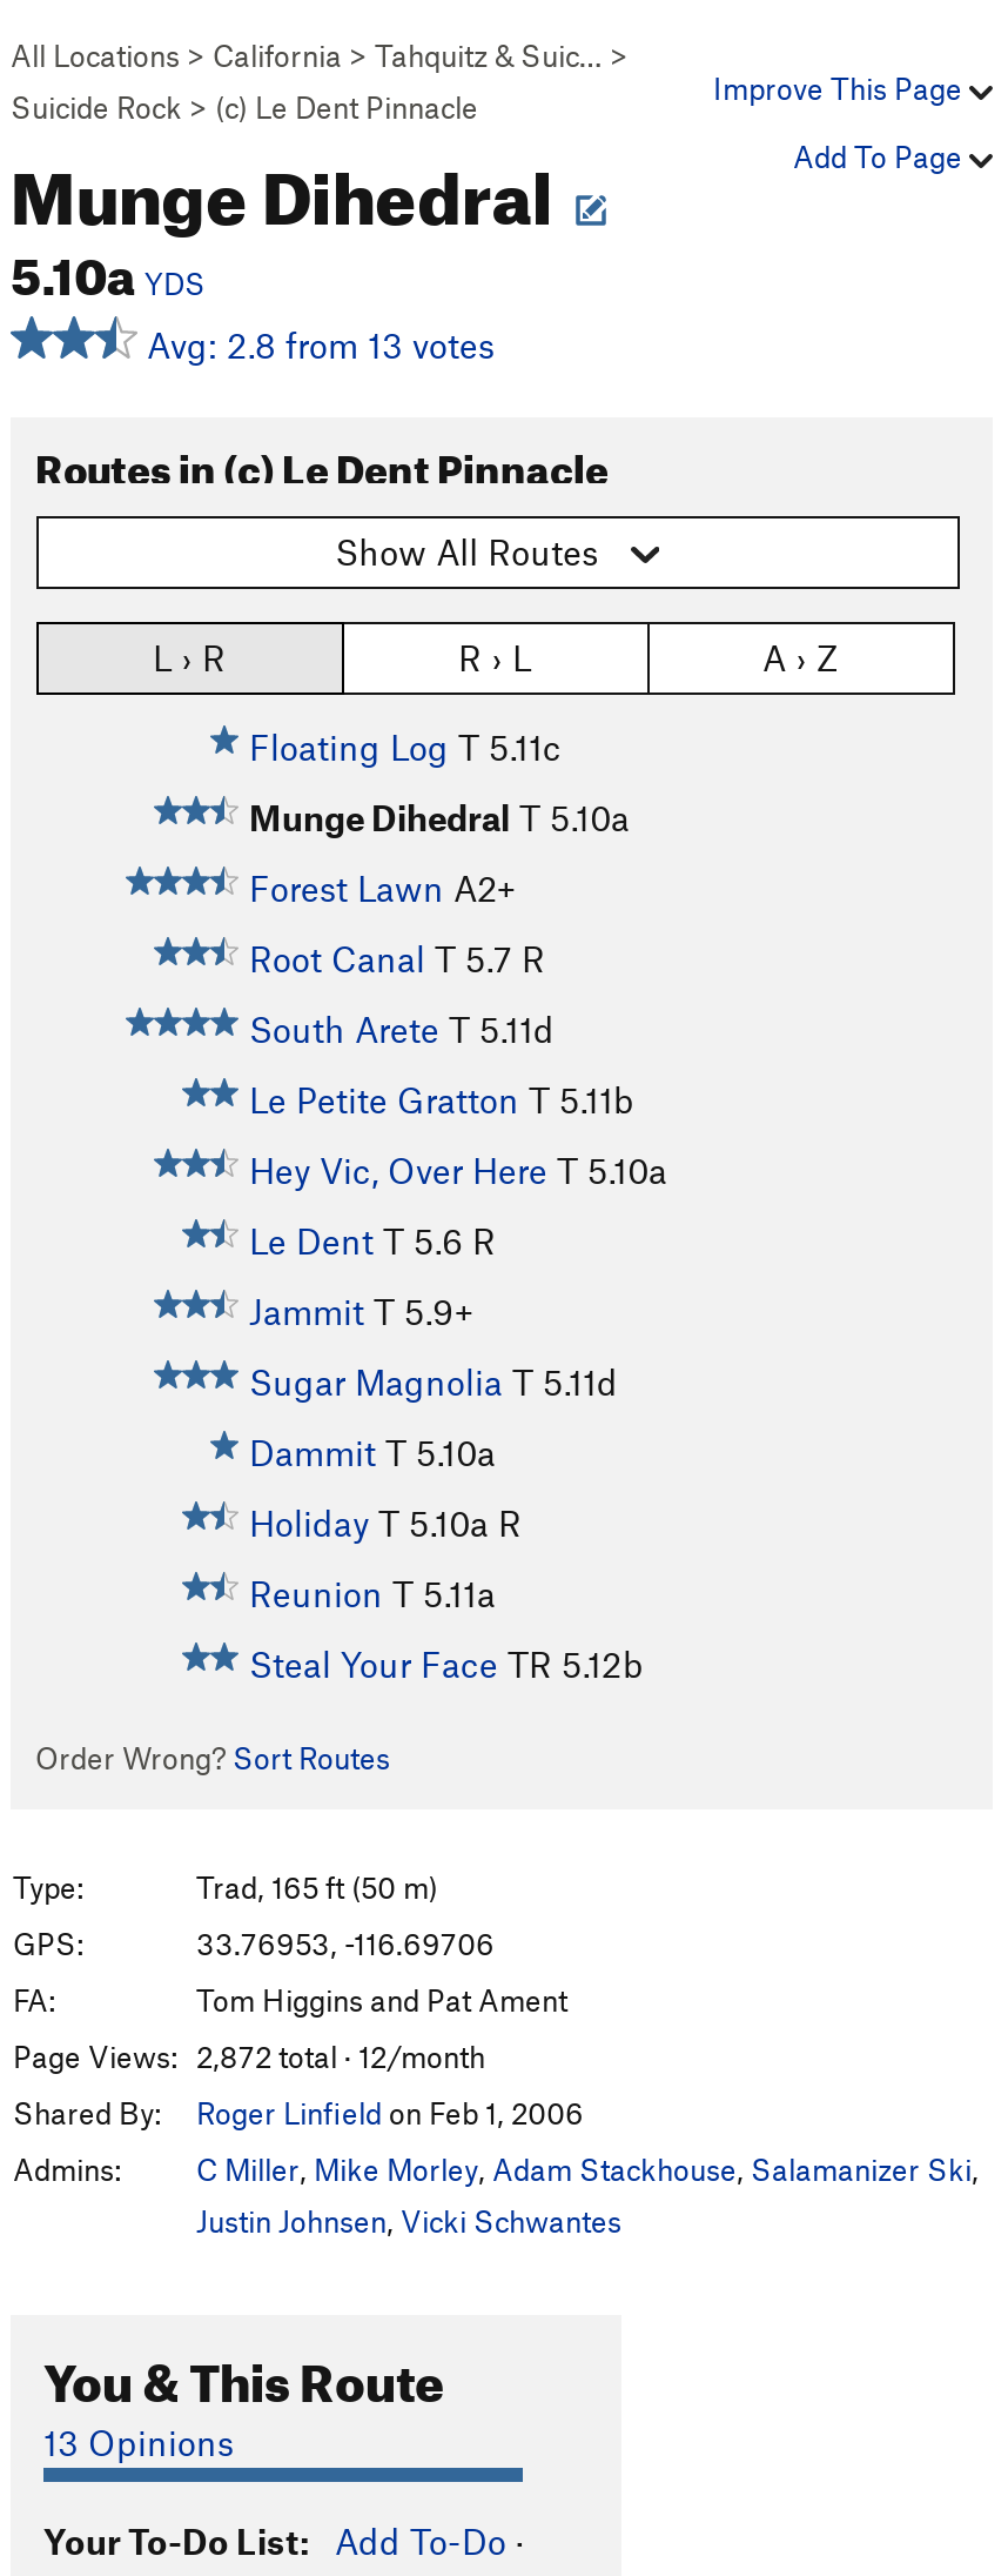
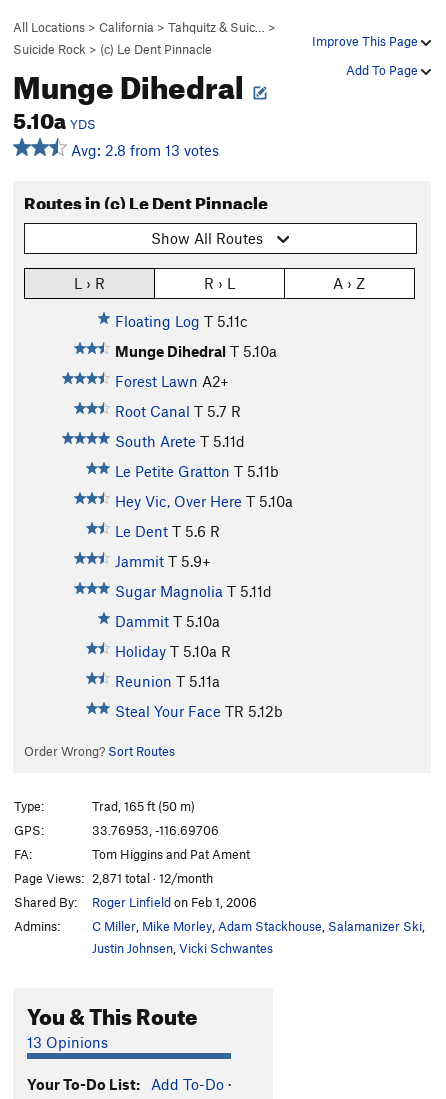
[13,2037,485,2075] Page Views: 2,872 total · 12/month -> [14,870,213,886] Page Views: 2,871 total · 12/month

